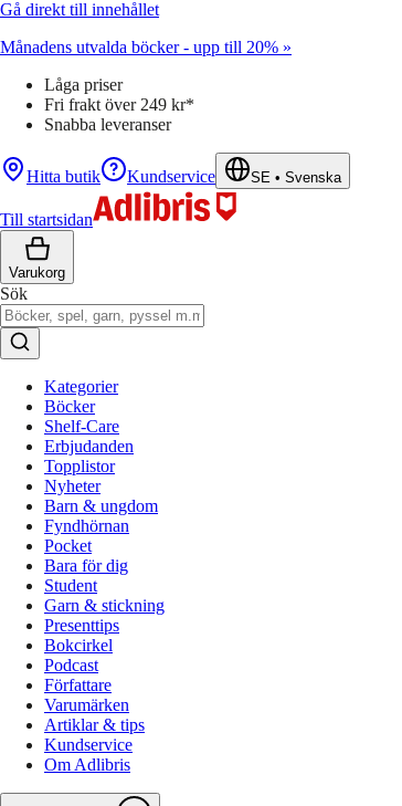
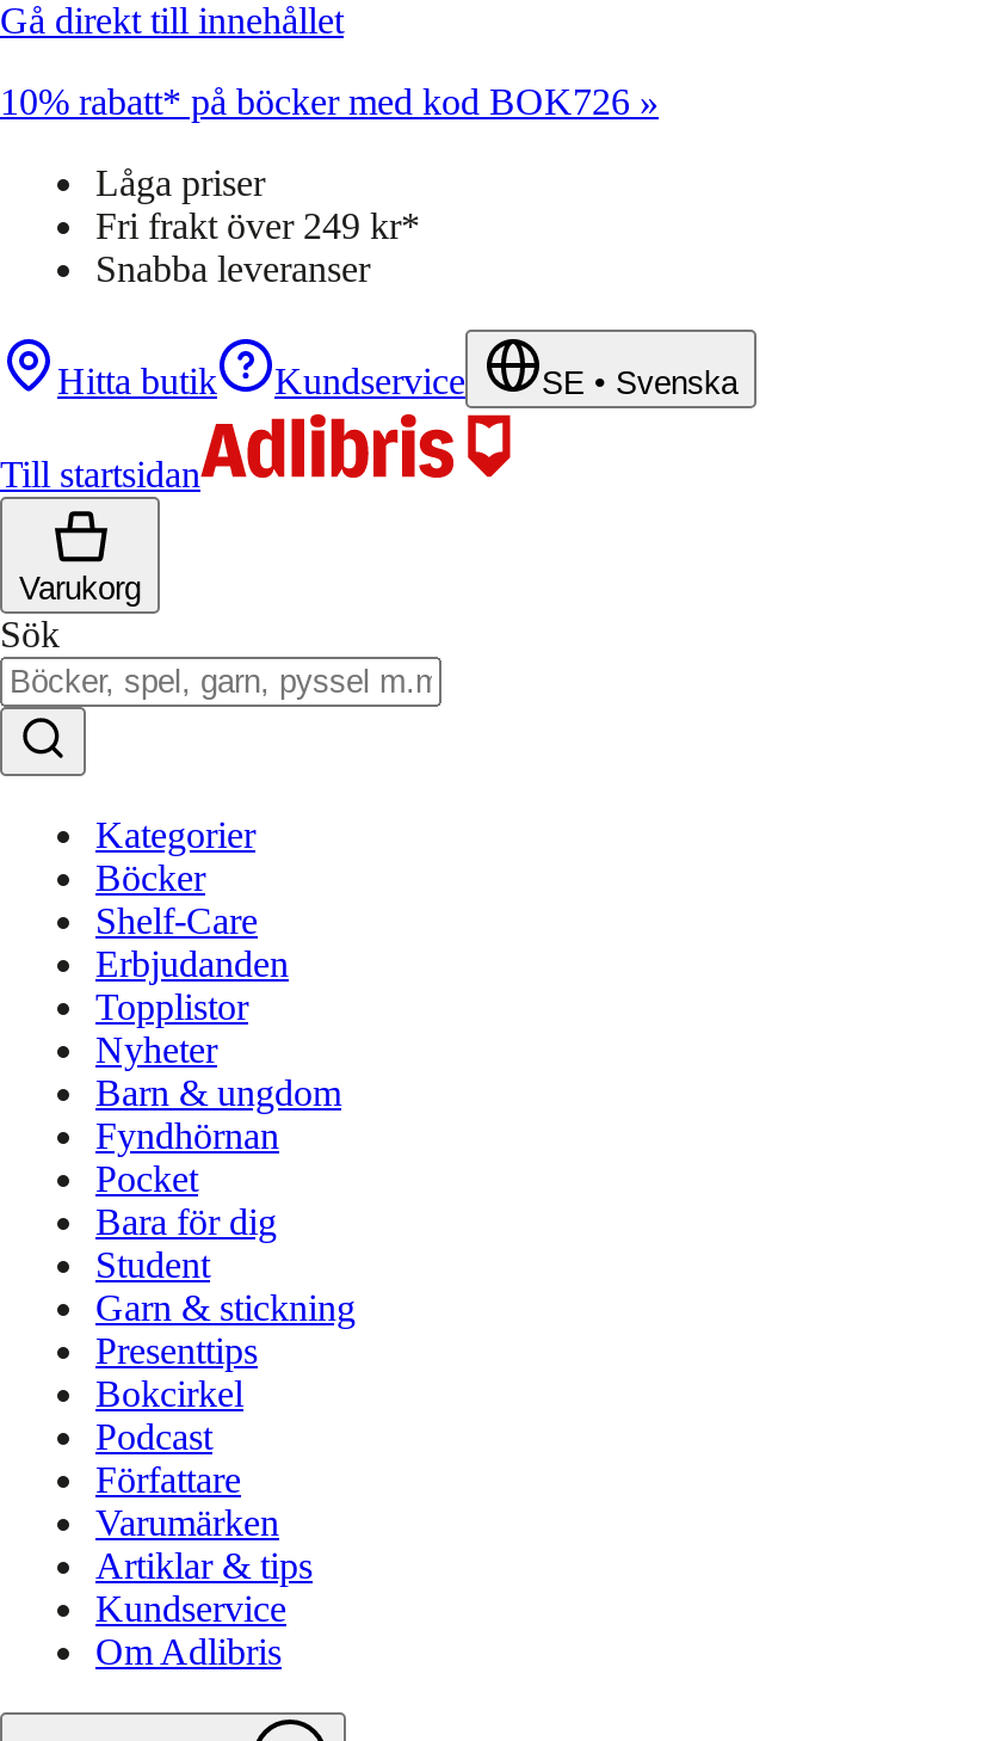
[0,38,292,56] Månadens utvalda böcker - upp till 20% » -> [0,81,659,122] 10% rabatt* på böcker med kod BOK726 »

